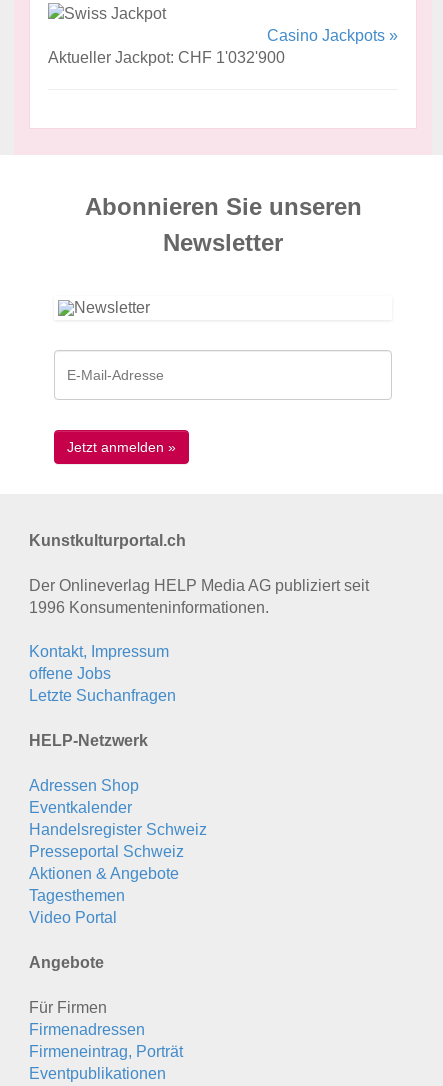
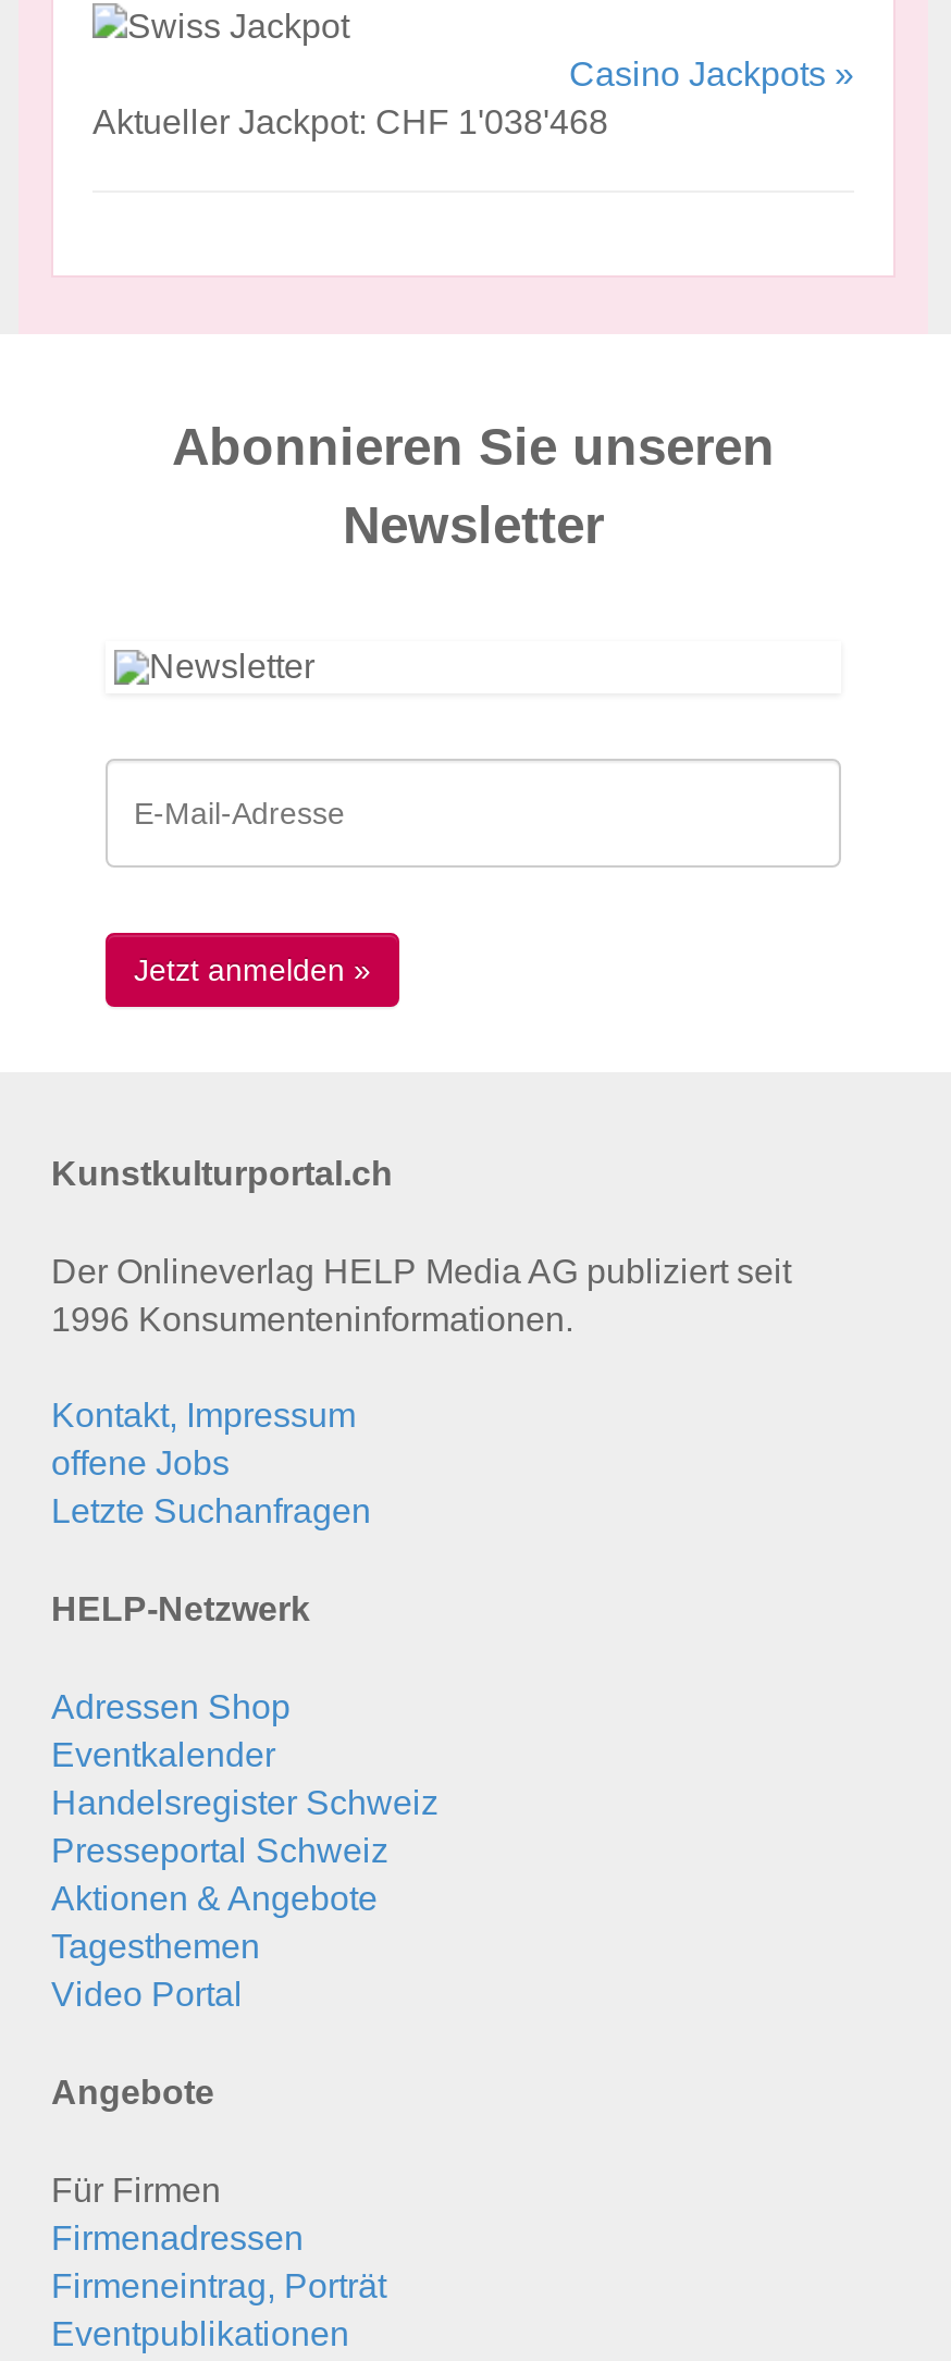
[48,49,285,66] Aktueller Jackpot: CHF 1'032'900 -> [92,104,608,141] Aktueller Jackpot: CHF 1'038'468

